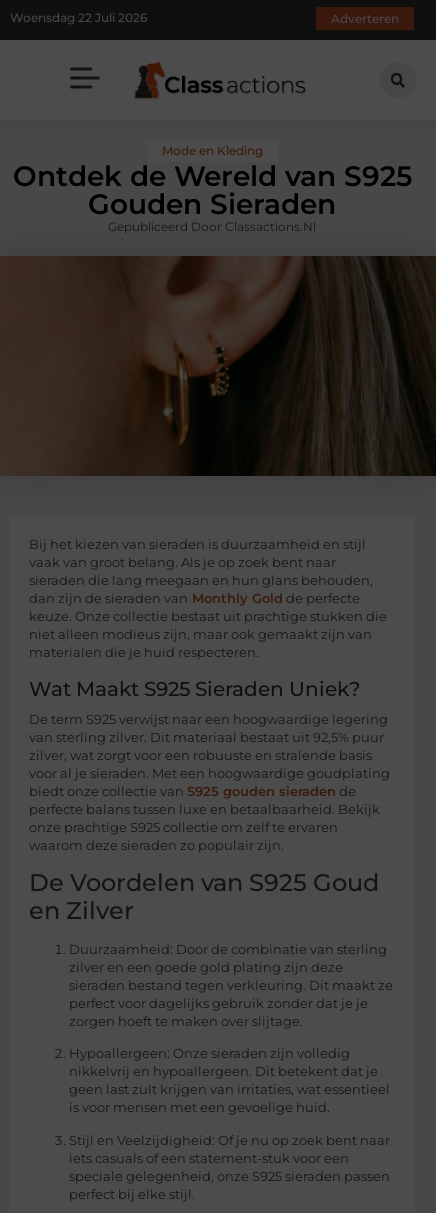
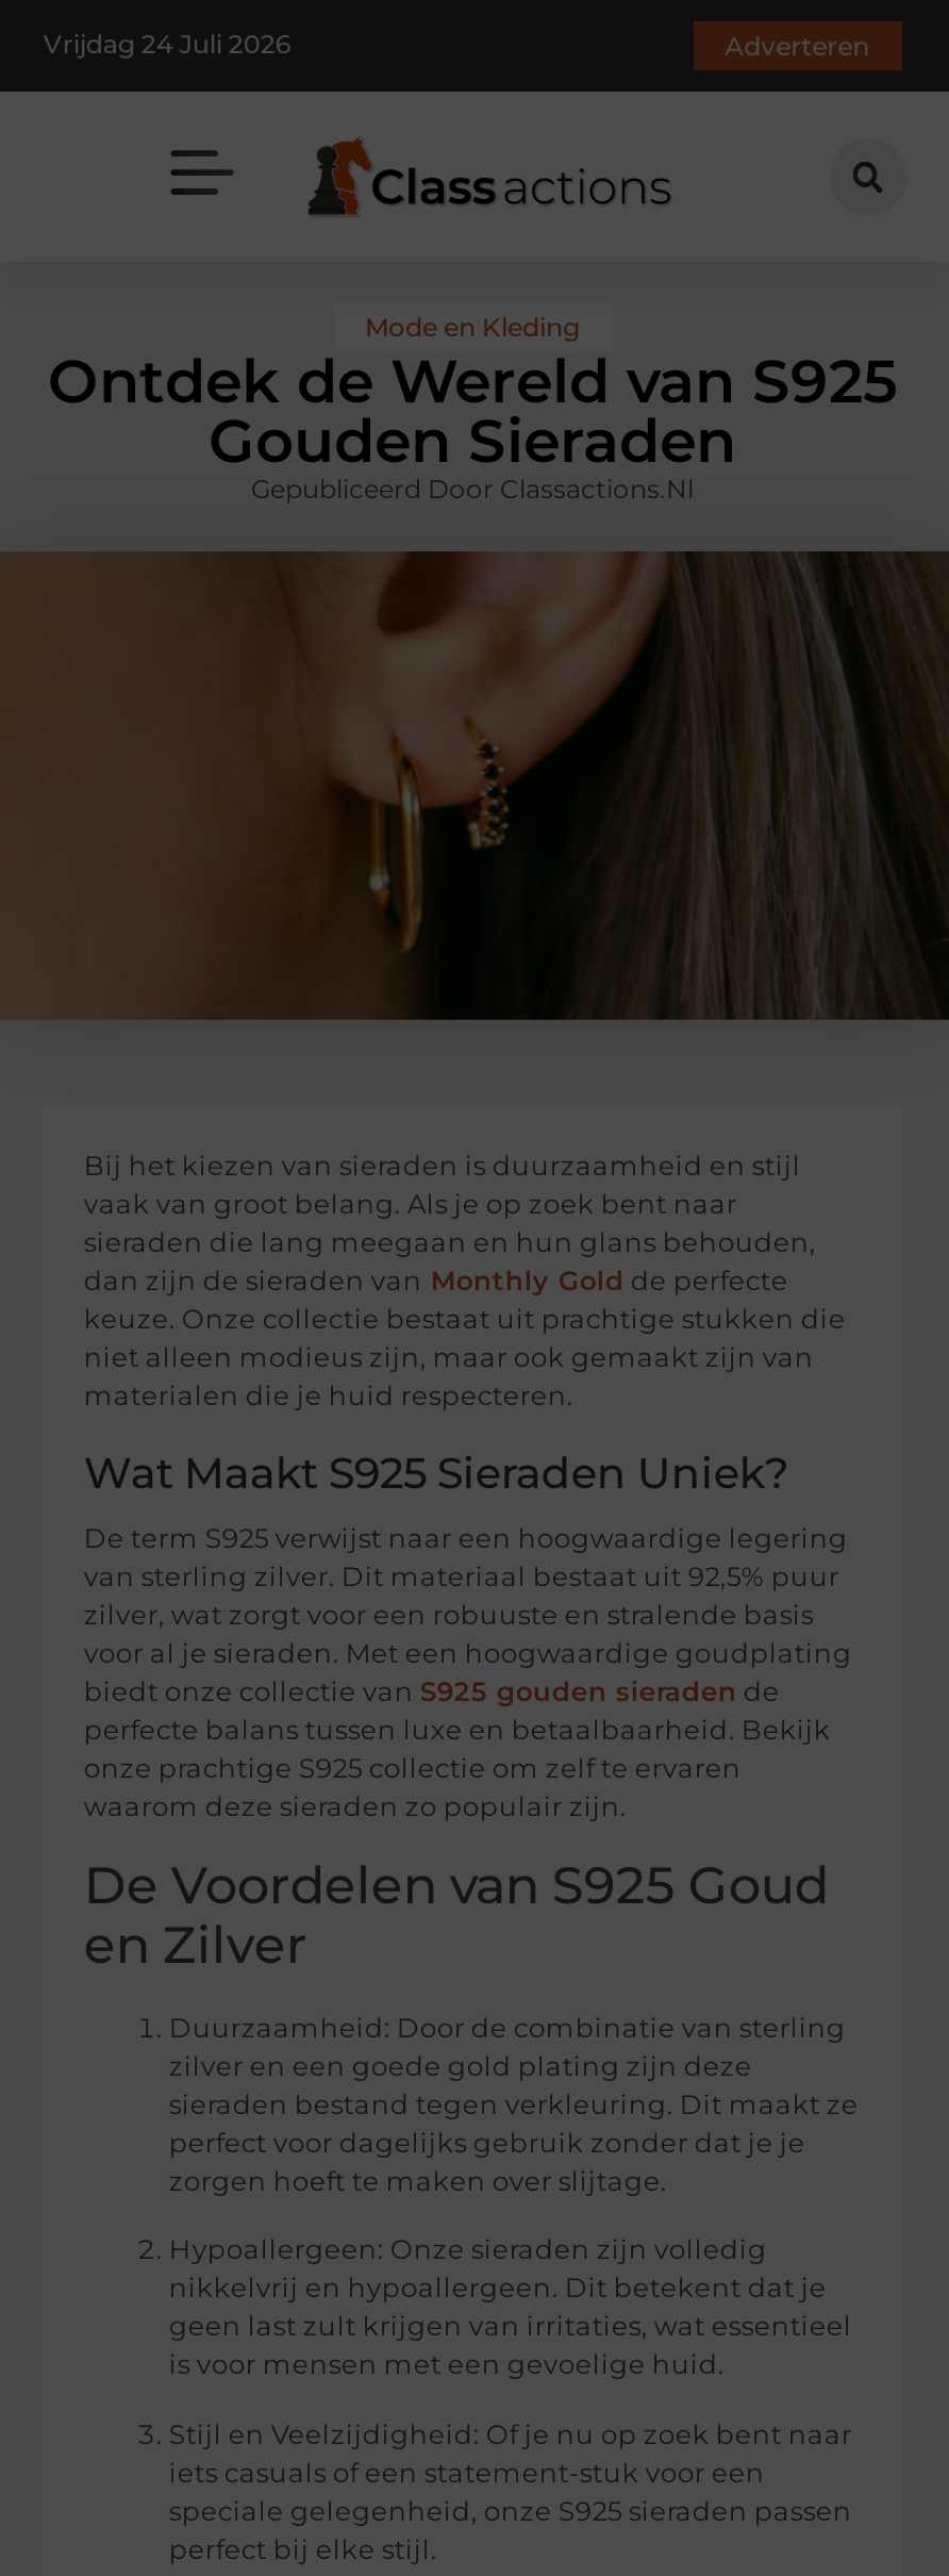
[10,10,147,25] Woensdag 22 Juli 2026 -> [43,27,290,59] Vrijdag 24 Juli 2026

